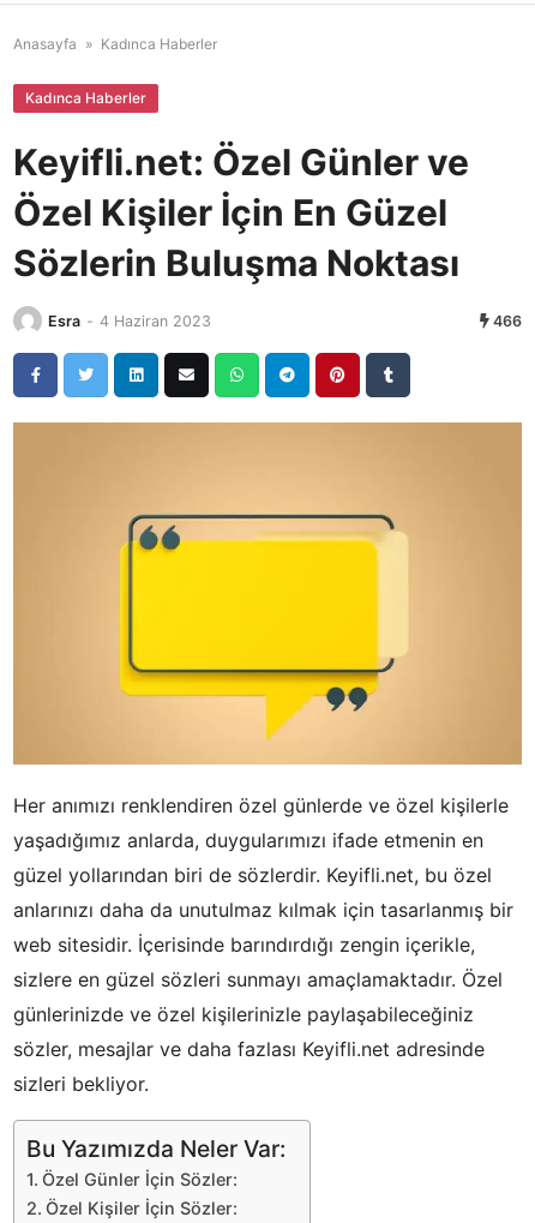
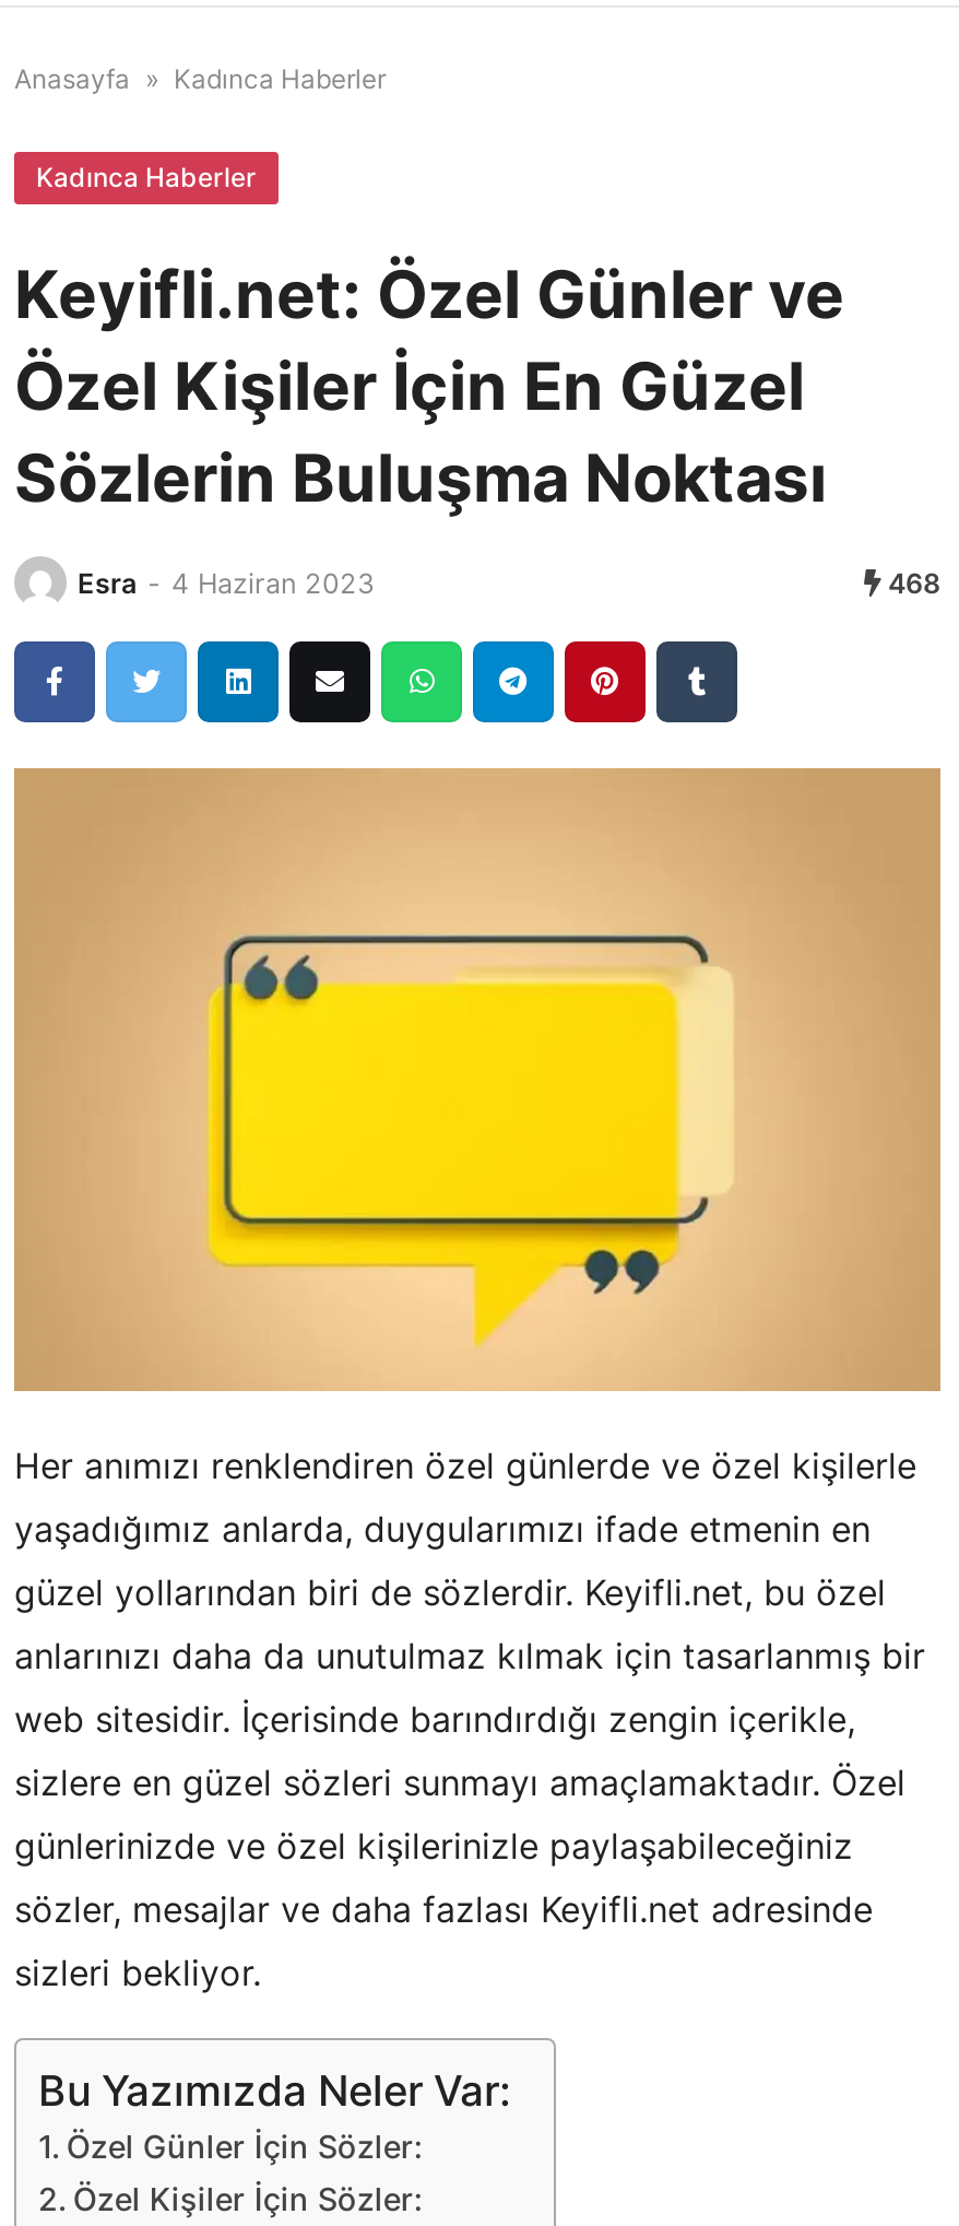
[489,311,522,329] 466 -> [881,566,940,599] 468

